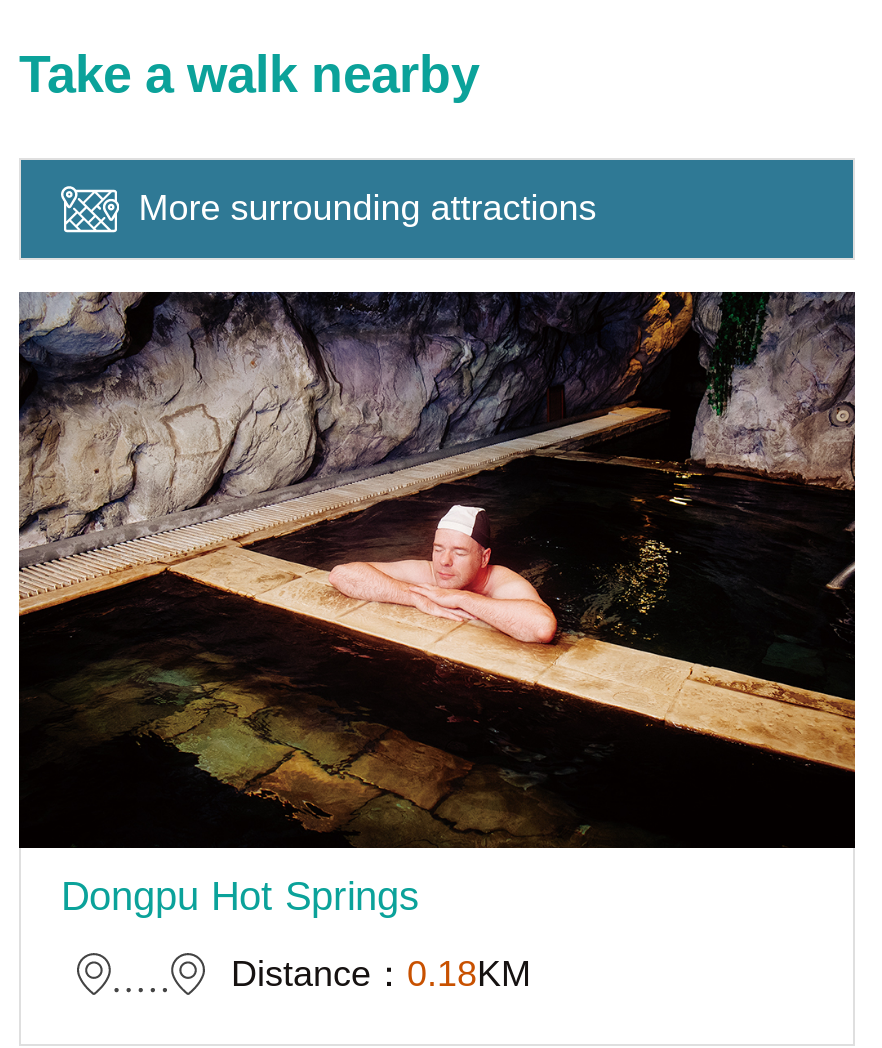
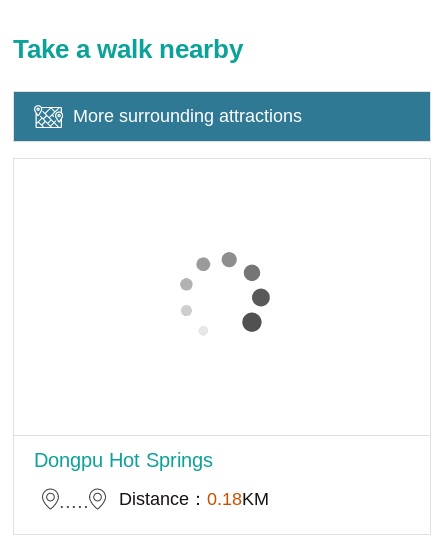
[17,290,857,850] [image] -> none

